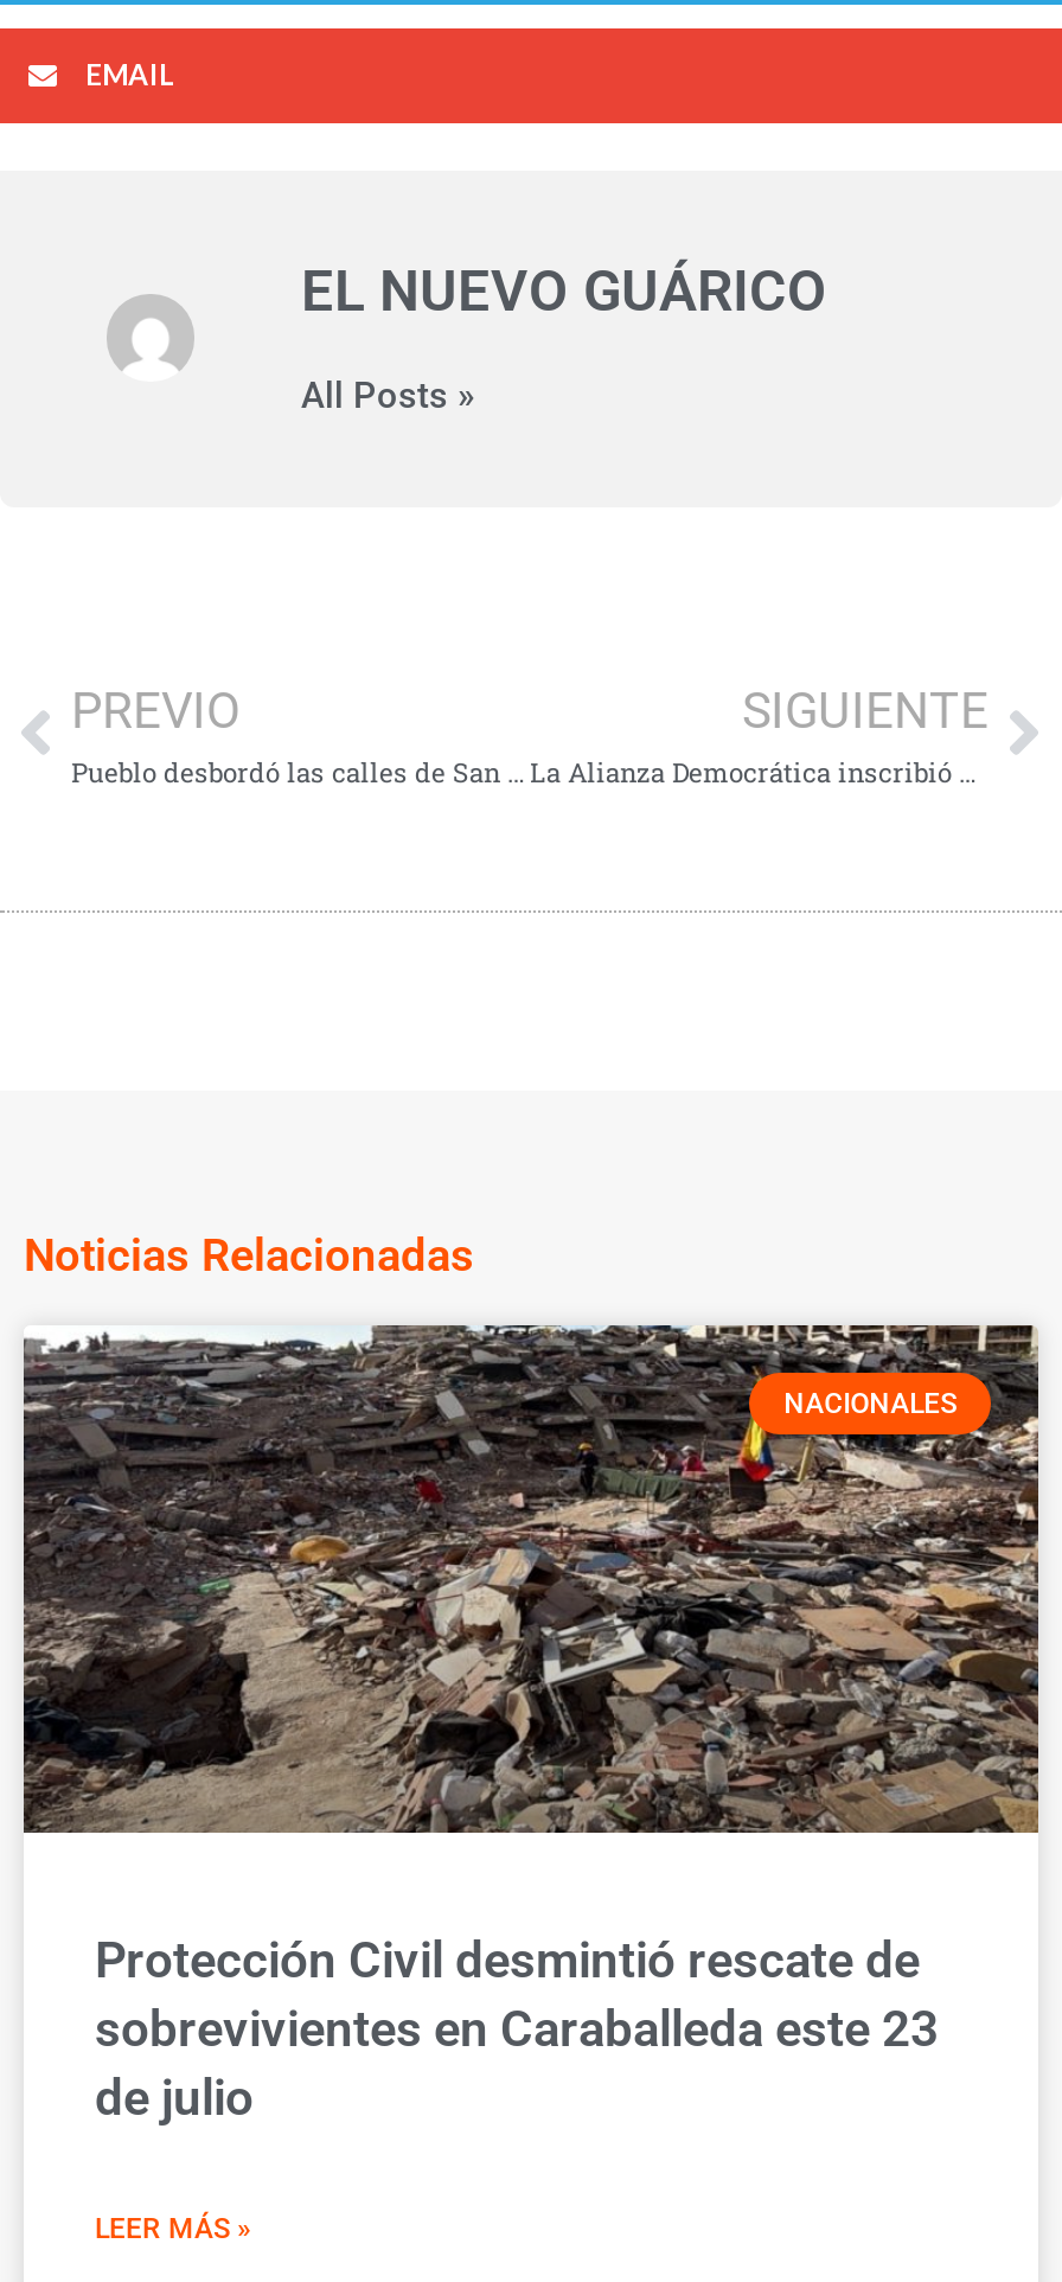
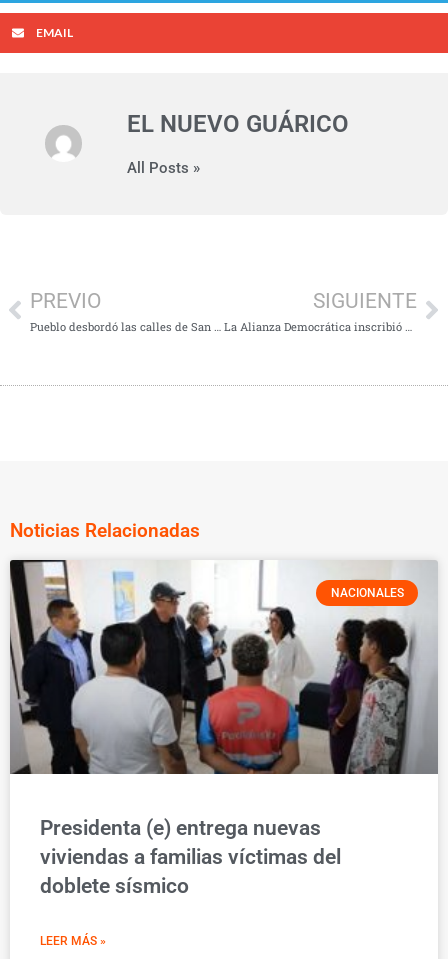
[24,1323,1041,1835] [image] -> [9,559,438,775] [image]
[95,1932,939,2127] Protección Civil desmintió rescate de | sobrevivientes en Caraballeda este 23 | de julio -> [40,816,341,898] Presidenta (e) entrega nuevas | viviendas a familias víctimas del | doblete sísmico

